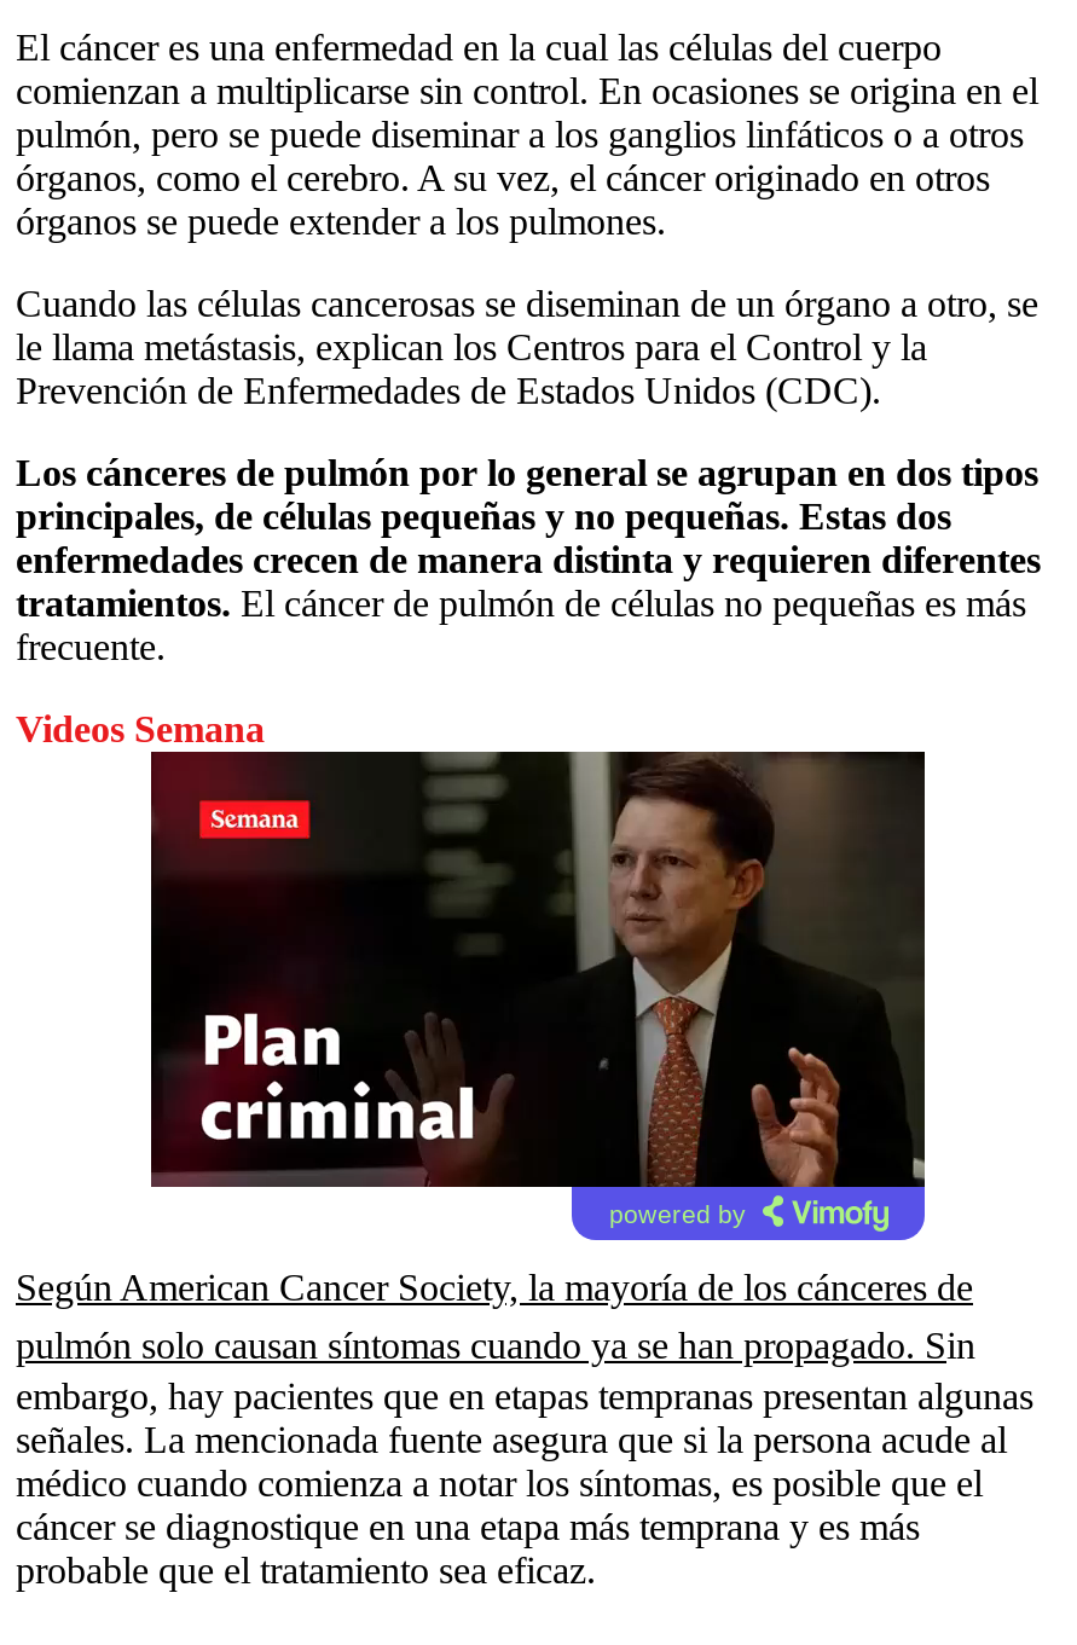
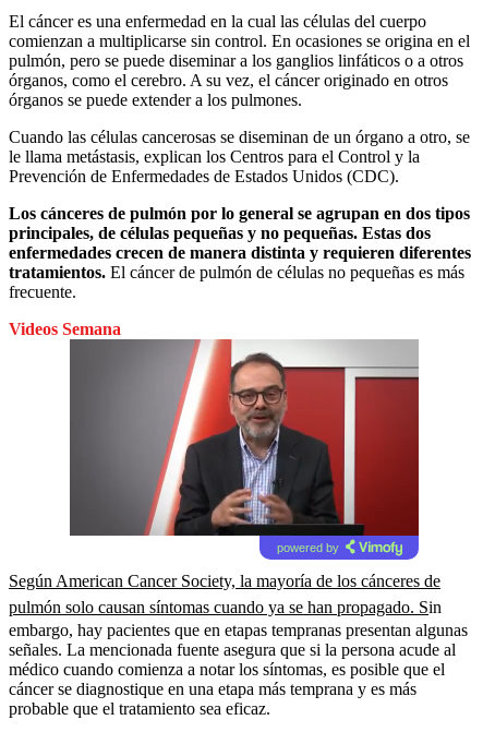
[151,749,927,1189] [image] -> [70,338,420,537] [image]

